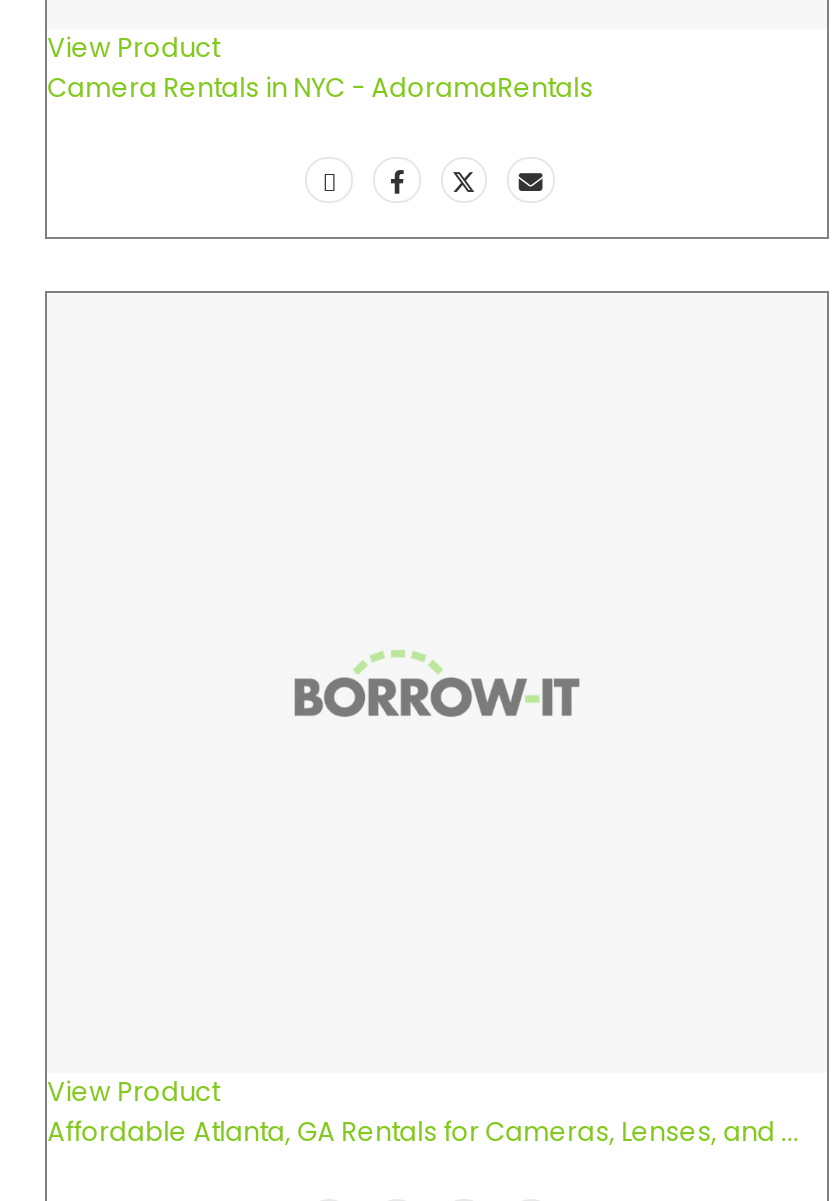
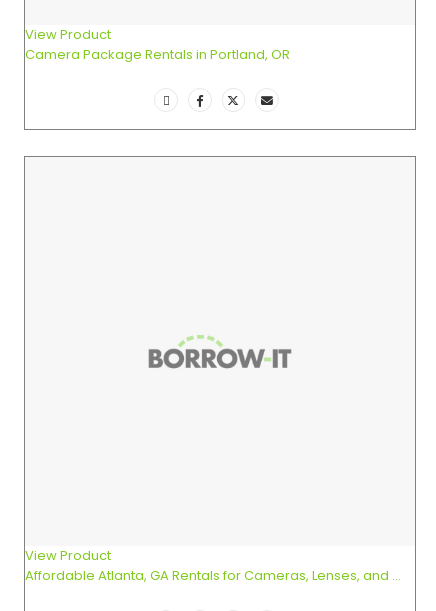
[47,69,593,107] Camera Rentals in NYC - AdoramaRentals -> [25,45,290,64] Camera Package Rentals in Portland, OR

